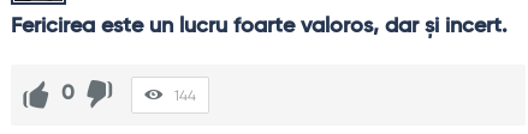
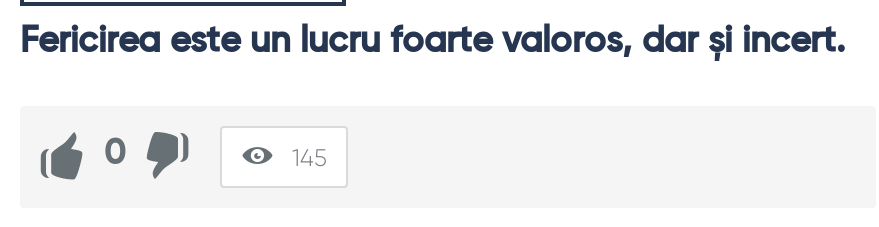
[174,87,196,104] 144 -> [292,144,326,172] 145

